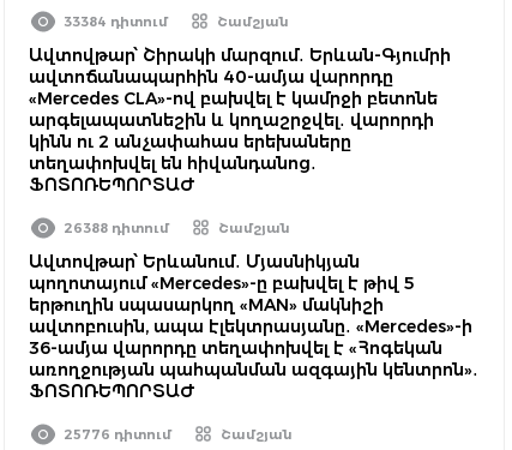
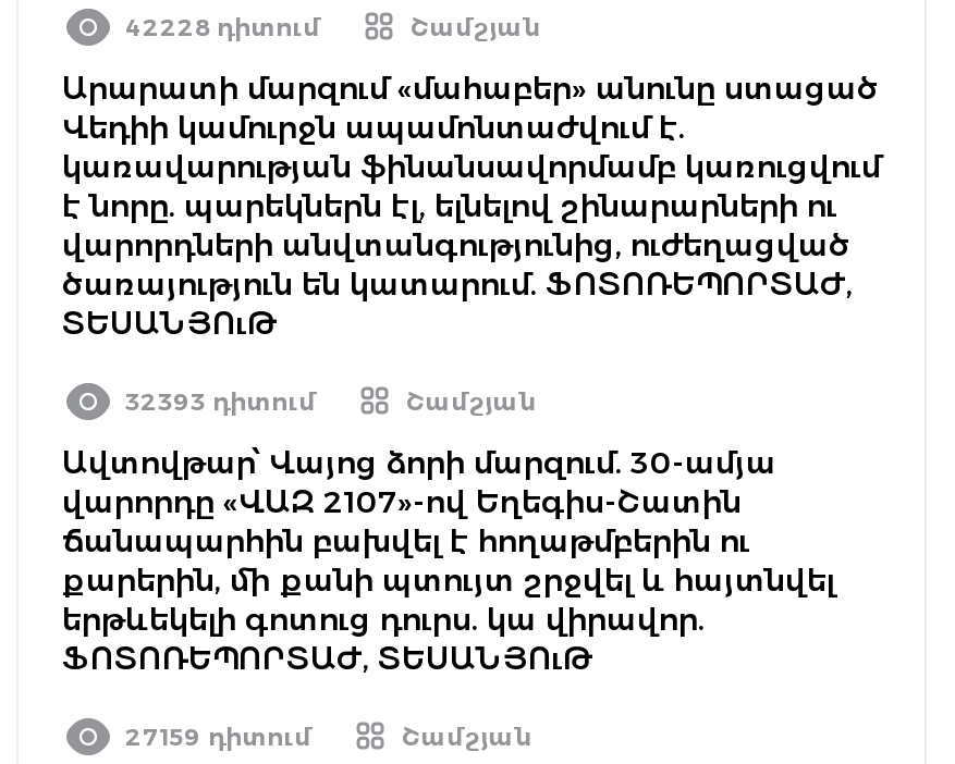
[64,13,168,30] 33384 դիտում -> [125,11,321,42] 42228 դիտում
[29,44,451,195] Ավտովթար՝ Շիրակի մարզում․ Երևան-Գյումրի | ավտոճանապարհին 40-ամյա վարորդը | «Mercedes CLA»-ով բախվել է կամրջի բետոնե | արգելապատնեշին և կողաշրջվել․ վարորդի | կինն ու 2 անչափահաս երեխաները | տեղափոխվել են հիվանդանոց․ | ՖՈՏՈՌԵՊՈՐՏԱԺ -> [62,68,881,342] Արարատի մարզում «մահաբեր» անունը ստացած | Վեդիի կամուրջն ապամոնտաժվում է. | կառավարության ֆինանսավորմամբ կառուցվում | է նորը. պարեկներն էլ, ելնելով շինարարների ու | վարորդների անվտանգությունից, ուժեղացված | ծառայություն են կատարում. ՖՈՏՈՌԵՊՈՐՏԱԺ, | ՏԵՍԱՆՅՈւԹ
[64,219,169,236] 26388 դիտում -> [125,386,317,416] 32393 դիտում
[29,250,478,402] Ավտովթար՝ Երևանում․ Մյասնիկյան | պողոտայում «Mercedes»-ը բախվել է թիվ 5 | երթուղին սպասարկող «MAN» մակնիշի | ավտոբուսին, ապա էլեկտրասյանը․ «Mercedes»-ի | 36-ամյա վարորդը տեղափոխվել է «Հոգեկան | առողջության պահպանման ազգային կենտրոն»․ | ՖՈՏՈՌԵՊՈՐՏԱԺ -> [62,442,835,677] Ավտովթար՝ Վայոց ձորի մարզում. 30-ամյա | վարորդը «ՎԱԶ 2107»-ով Եղեգիս-Շատին | ճանապարհին բախվել է հողաթմբերին ու | քարերին, մի քանի պտույտ շրջվել և հայտնվել | երթևեկելի գոտուց դուրս. կա վիրավոր. | ՖՈՏՈՌԵՊՈՐՏԱԺ, ՏԵՍԱՆՅՈւԹ
[64,426,171,442] 25776 դիտում -> [125,721,313,751] 27159 դիտում

